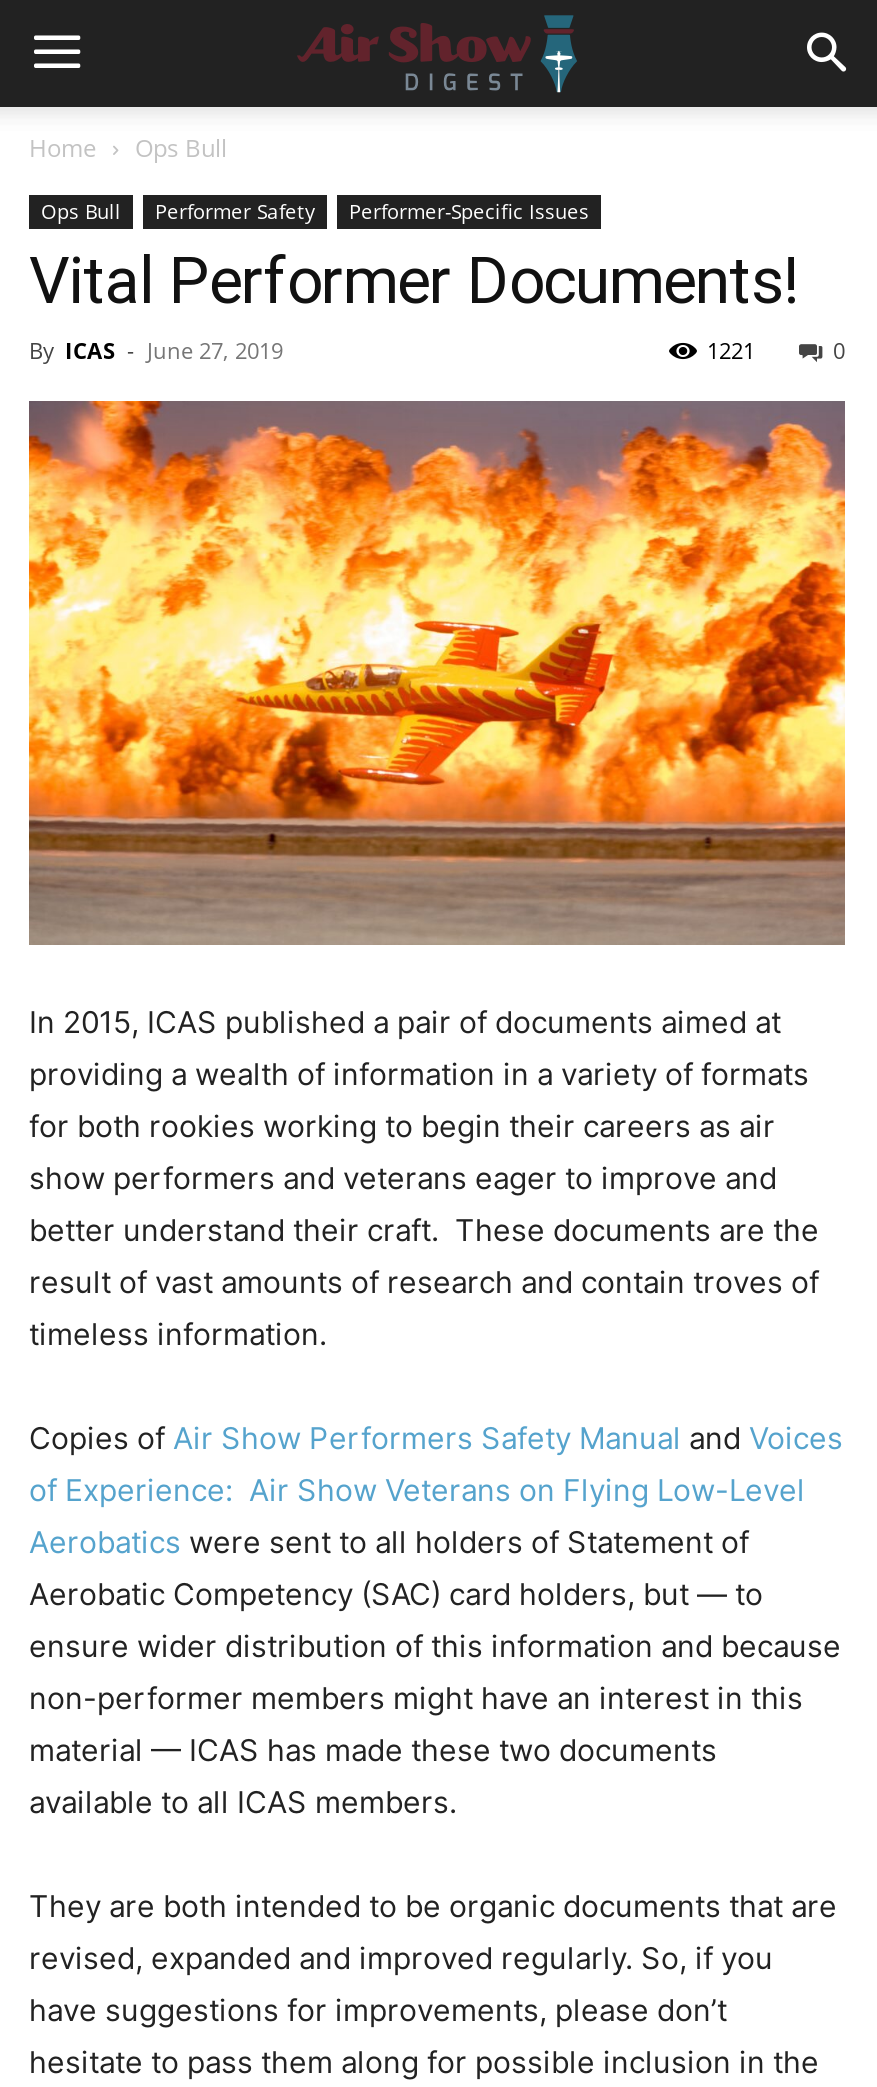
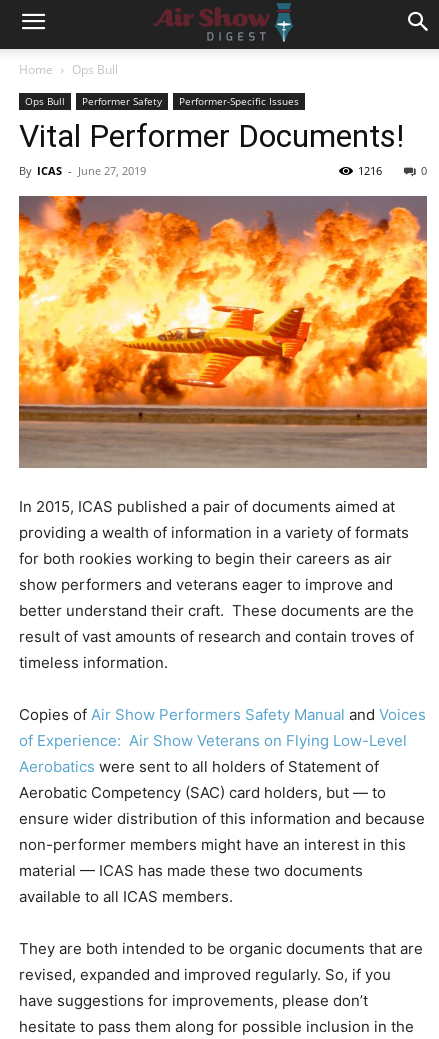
[707,335,755,365] 1221 -> [358,163,382,178] 1216

